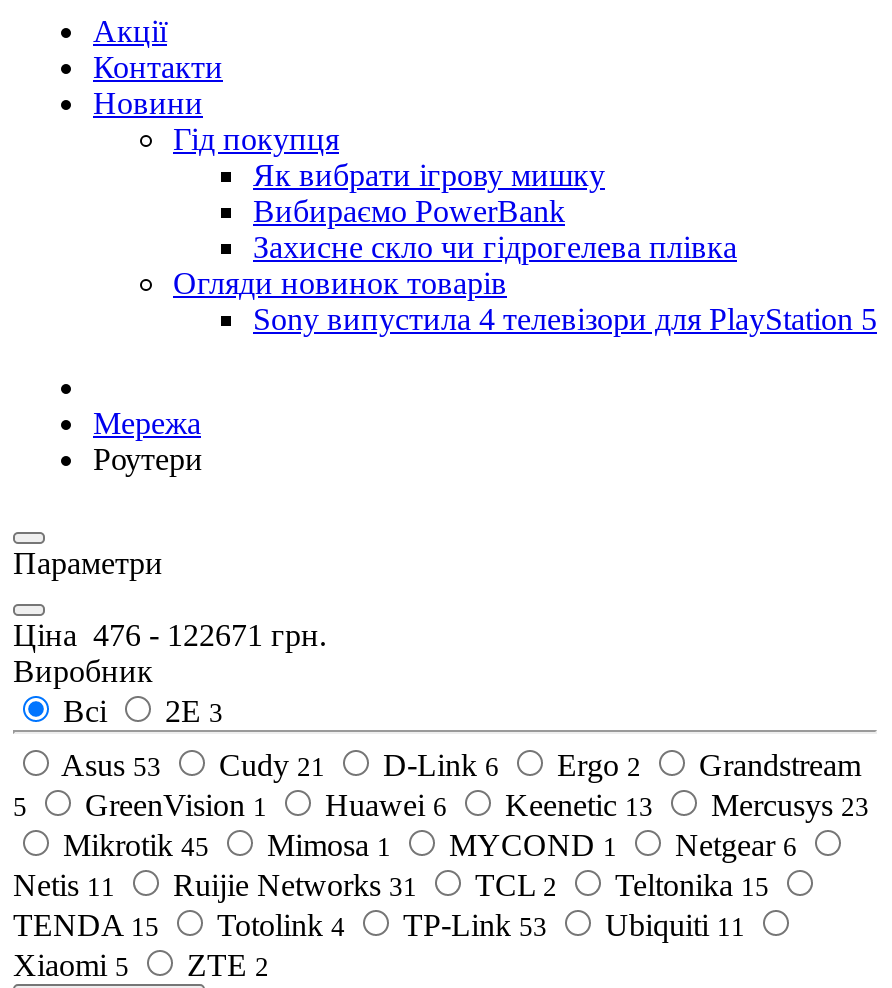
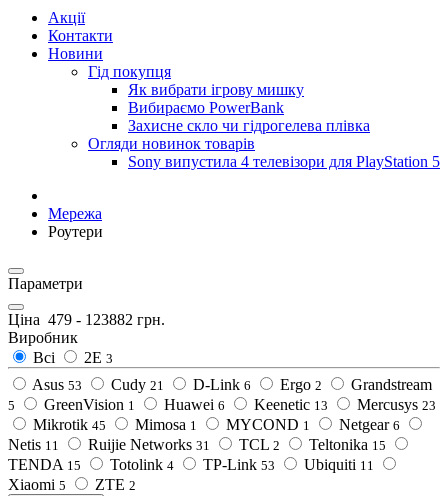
[13,618,327,652] Ціна 476 - 122671 грн. -> [8,311,165,328] Ціна 479 - 123882 грн.

